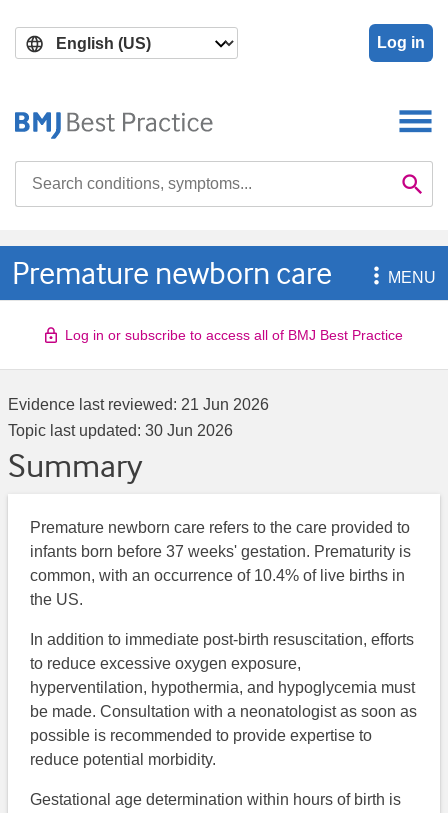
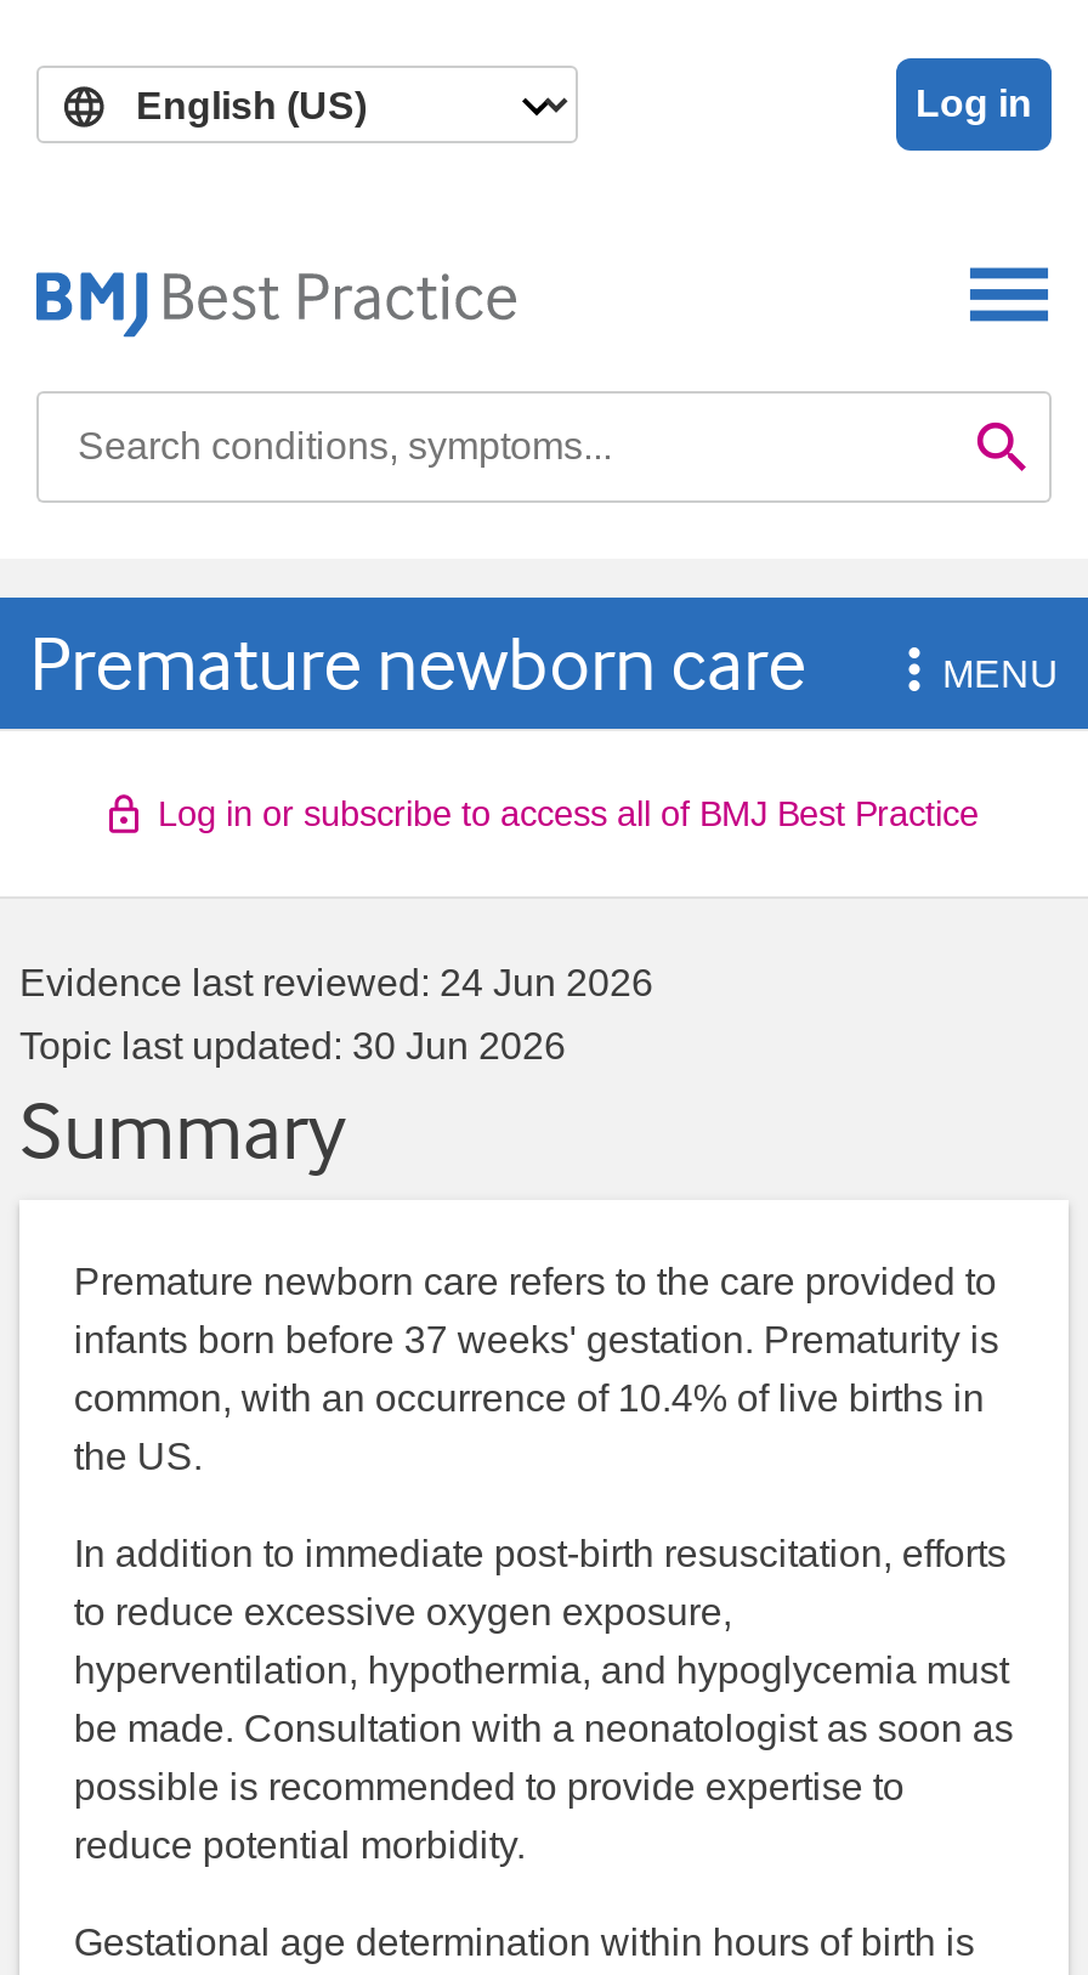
[8,396,269,413] Evidence last reviewed: 21 Jun 2026 -> [19,962,653,1003] Evidence last reviewed: 24 Jun 2026

